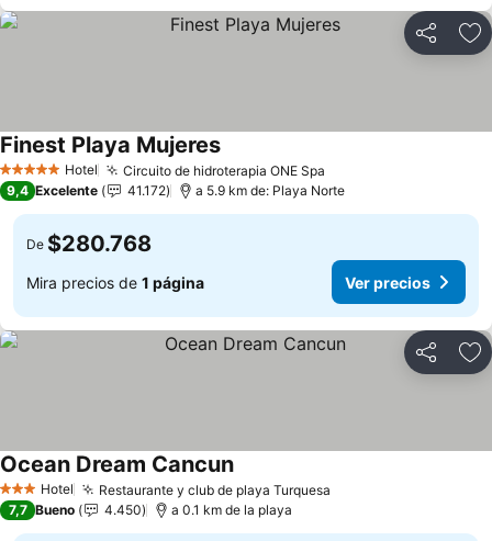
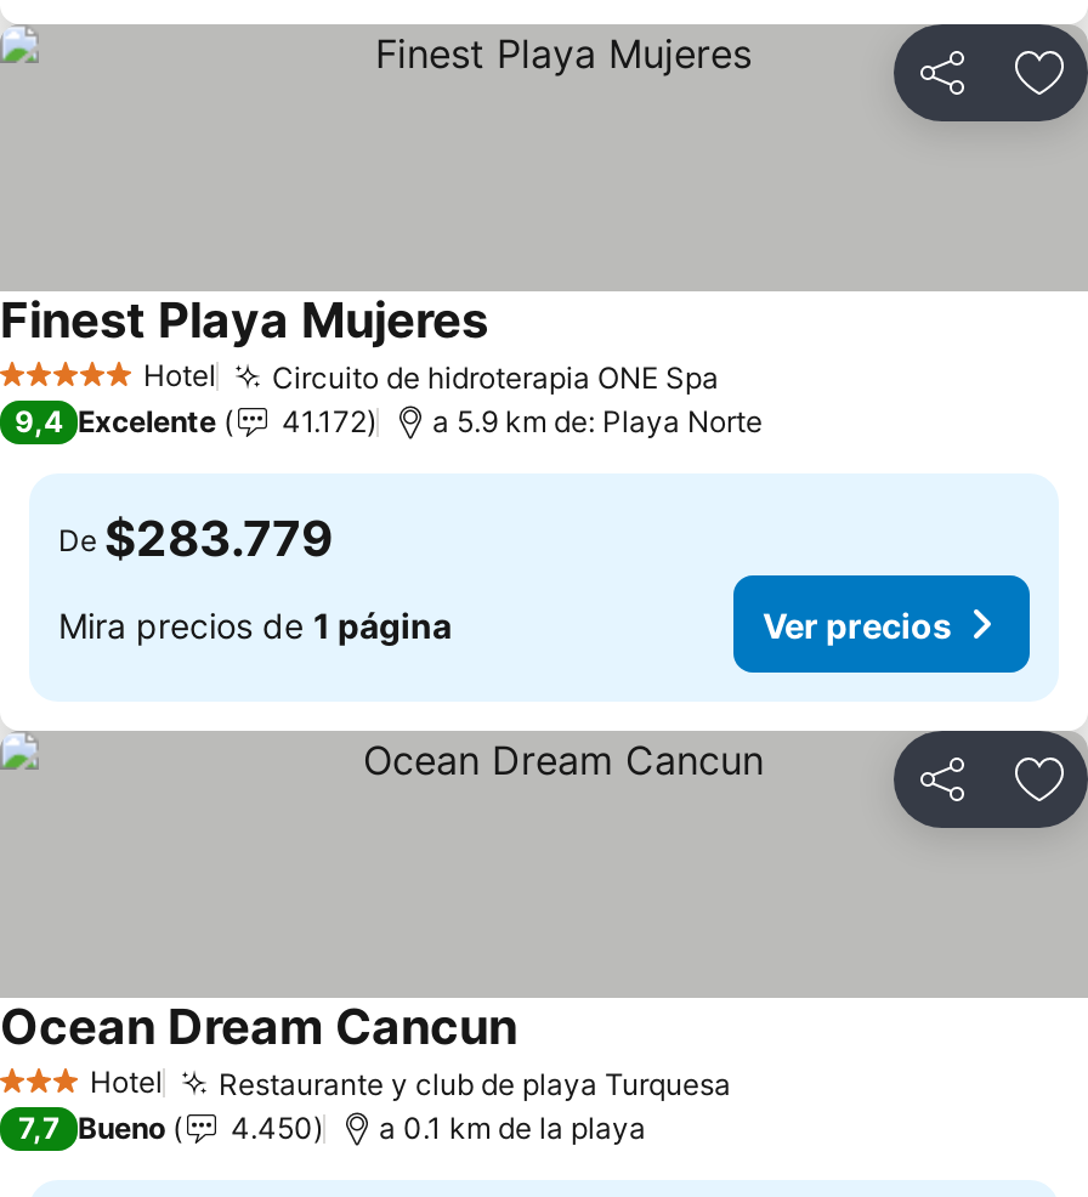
[26,230,152,257] De $280.768 -> [58,510,333,568] De $283.779

